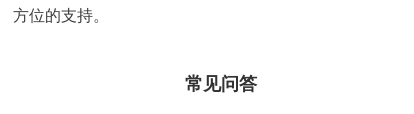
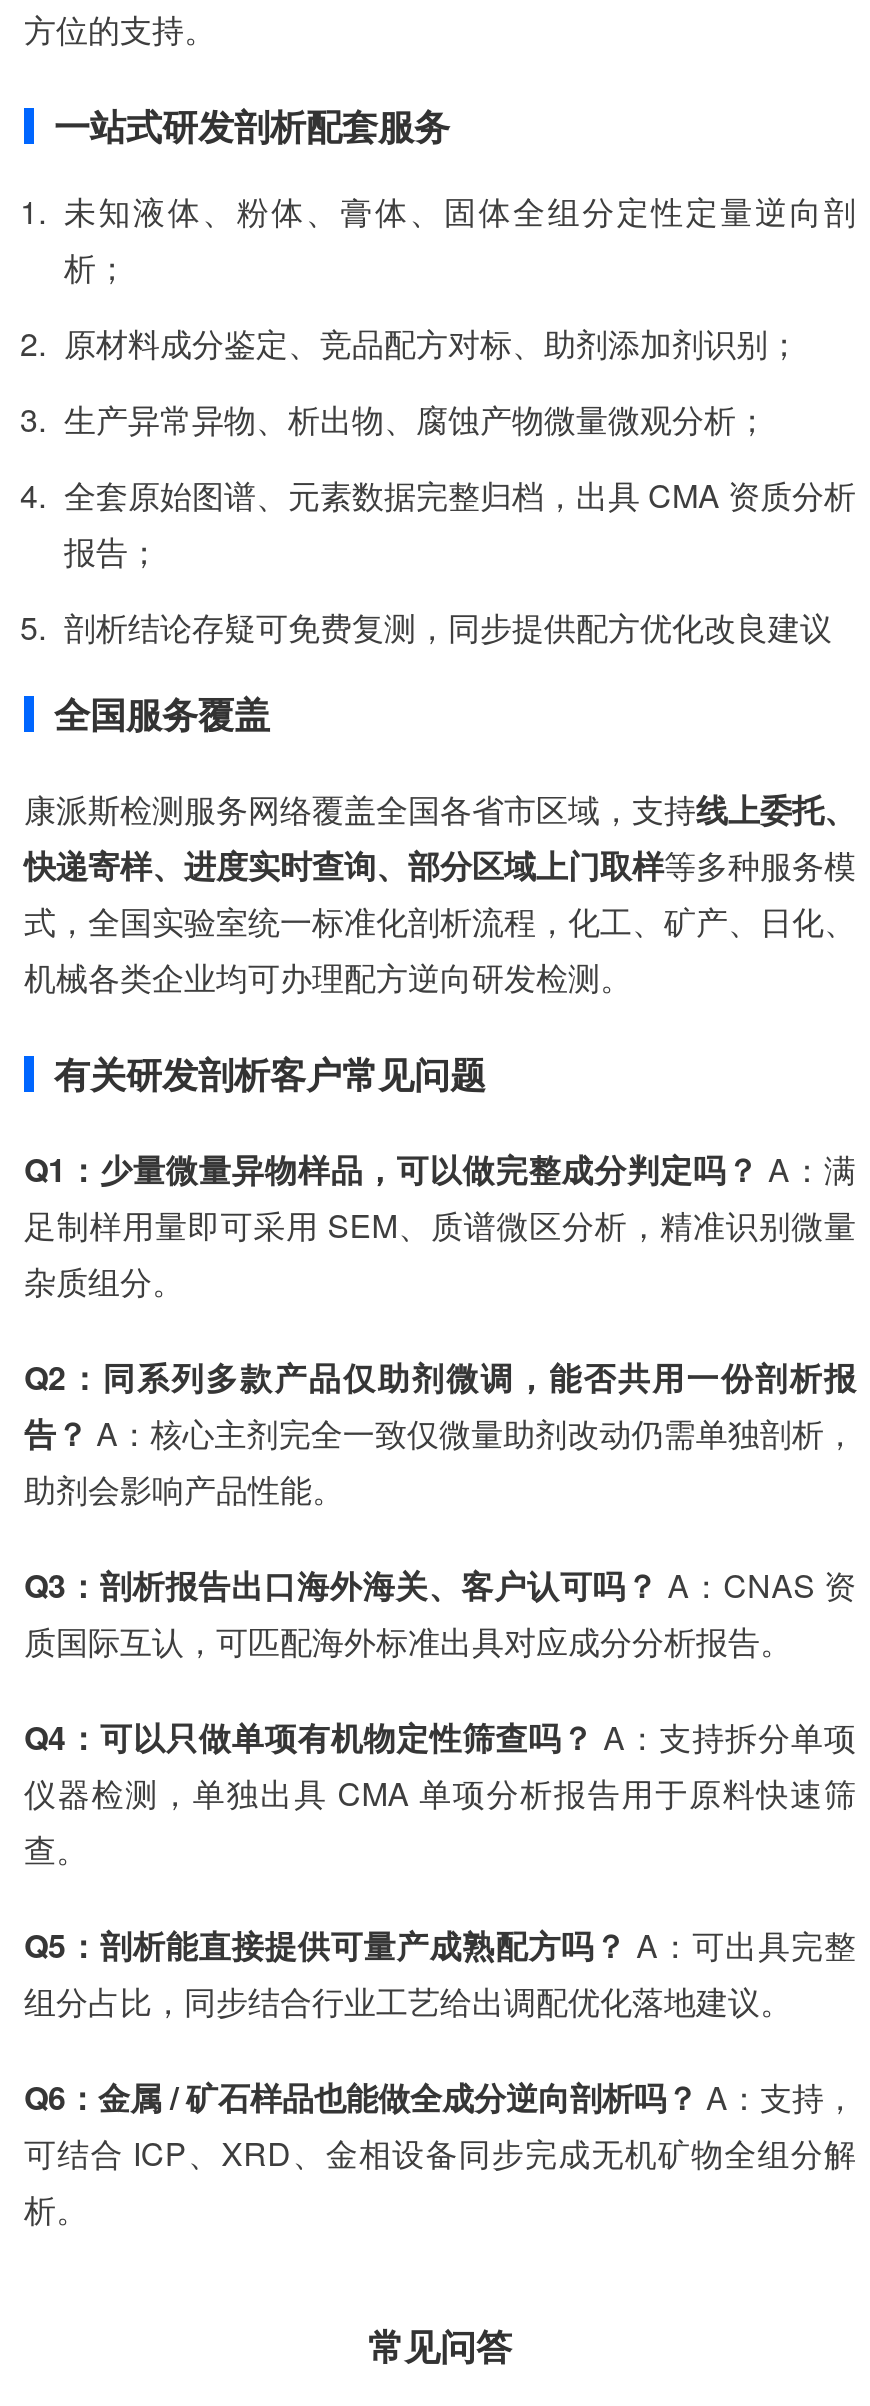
none -> [24,100,856,2232] 一站式研发剖析配套服务 | 未知液体、粉体、膏体、固体全组分定性定量逆向剖 | 析； | 原材料成分鉴定、竞品配方对标、助剂添加剂识别； | 生产异常异物、析出物、腐蚀产物微量微观分析； | 全套原始图谱、元素数据完整归档，出具 CMA 资质分析 | 报告； | 剖析结论存疑可免费复测，同步提供配方优化改良建议 | 全国服务覆盖 | 康派斯检测服务网络覆盖全国各省市区域，支持线上委托、 | 快递寄样、进度实时查询、部分区域上门取样等多种服务模 | 式，全国实验室统一标准化剖析流程，化工、矿产、日化、 | 机械各类企业均可办理配方逆向研发检测。 | 有关研发剖析客户常见问题 | Q1：少量微量异物样品，可以做完整成分判定吗？A：满 | 足制样用量即可采用 SEM、质谱微区分析，精准识别微量 | 杂质组分。 | Q2：同系列多款产品仅助剂微调，能否共用一份剖析报 | 告？A：核心主剂完全一致仅微量助剂改动仍需单独剖析， | 助剂会影响产品性能。 | Q3：剖析报告出口海外海关、客户认可吗？A：CNAS 资 | 质国际互认，可匹配海外标准出具对应成分分析报告。 | Q4：可以只做单项有机物定性筛查吗？A：支持拆分单项 | 仪器检测，单独出具 CMA 单项分析报告用于原料快速筛 | 查。 | Q5：剖析能直接提供可量产成熟配方吗？A：可出具完整 | 组分占比，同步结合行业工艺给出调配优化落地建议。 | Q6：金属 / 矿石样品也能做全成分逆向剖析吗？A：支持， | 可结合 ICP、XRD、金相设备同步完成无机矿物全组分解 | 析。

